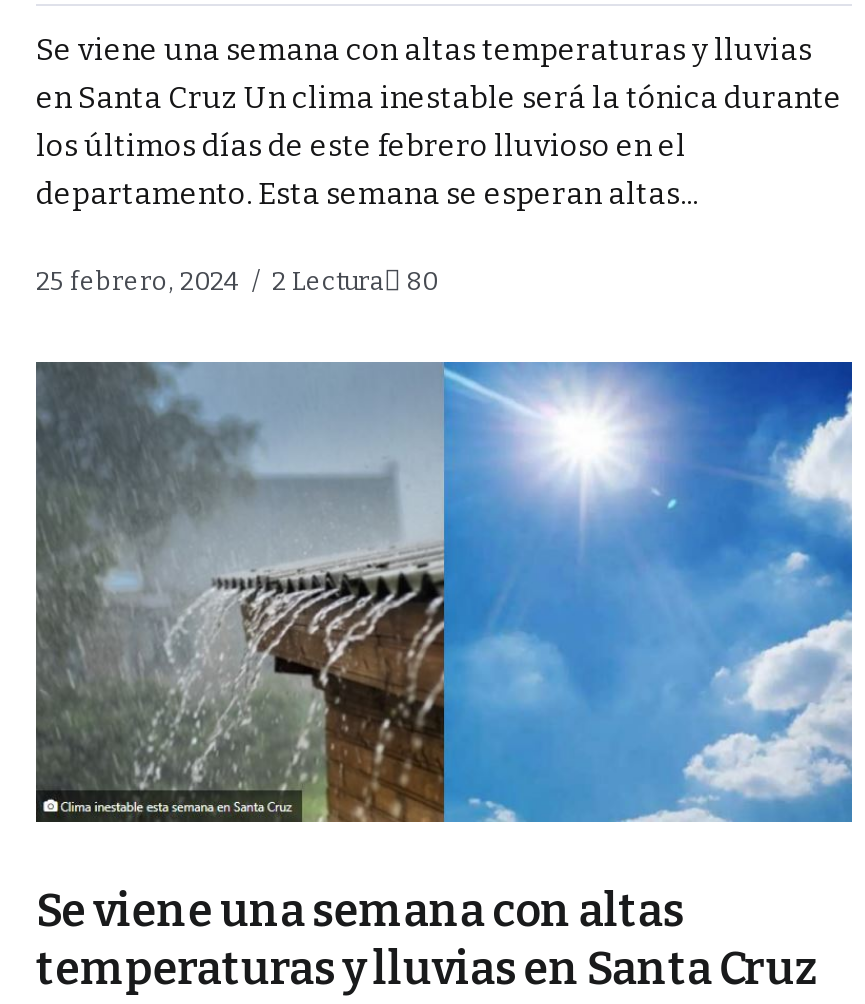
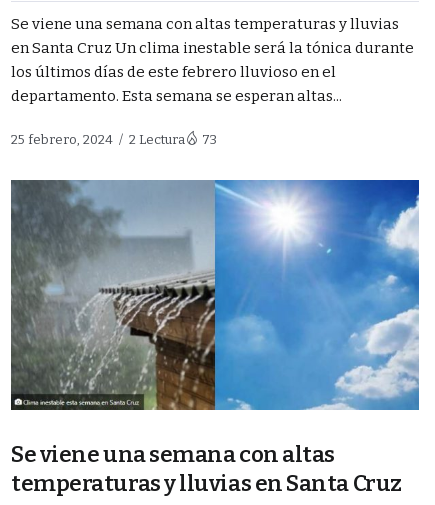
[36,267,438,297] 25 febrero, 2024 2 Lectura 80 -> [11,132,217,147] 25 febrero, 2024 2 Lectura 73

